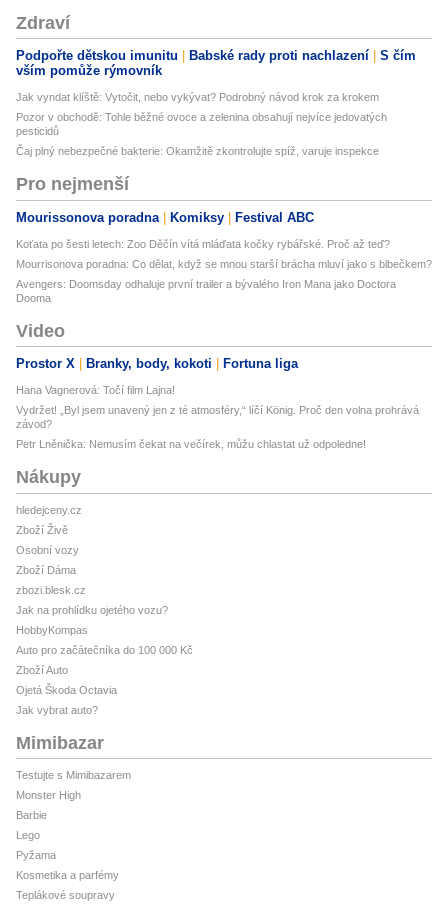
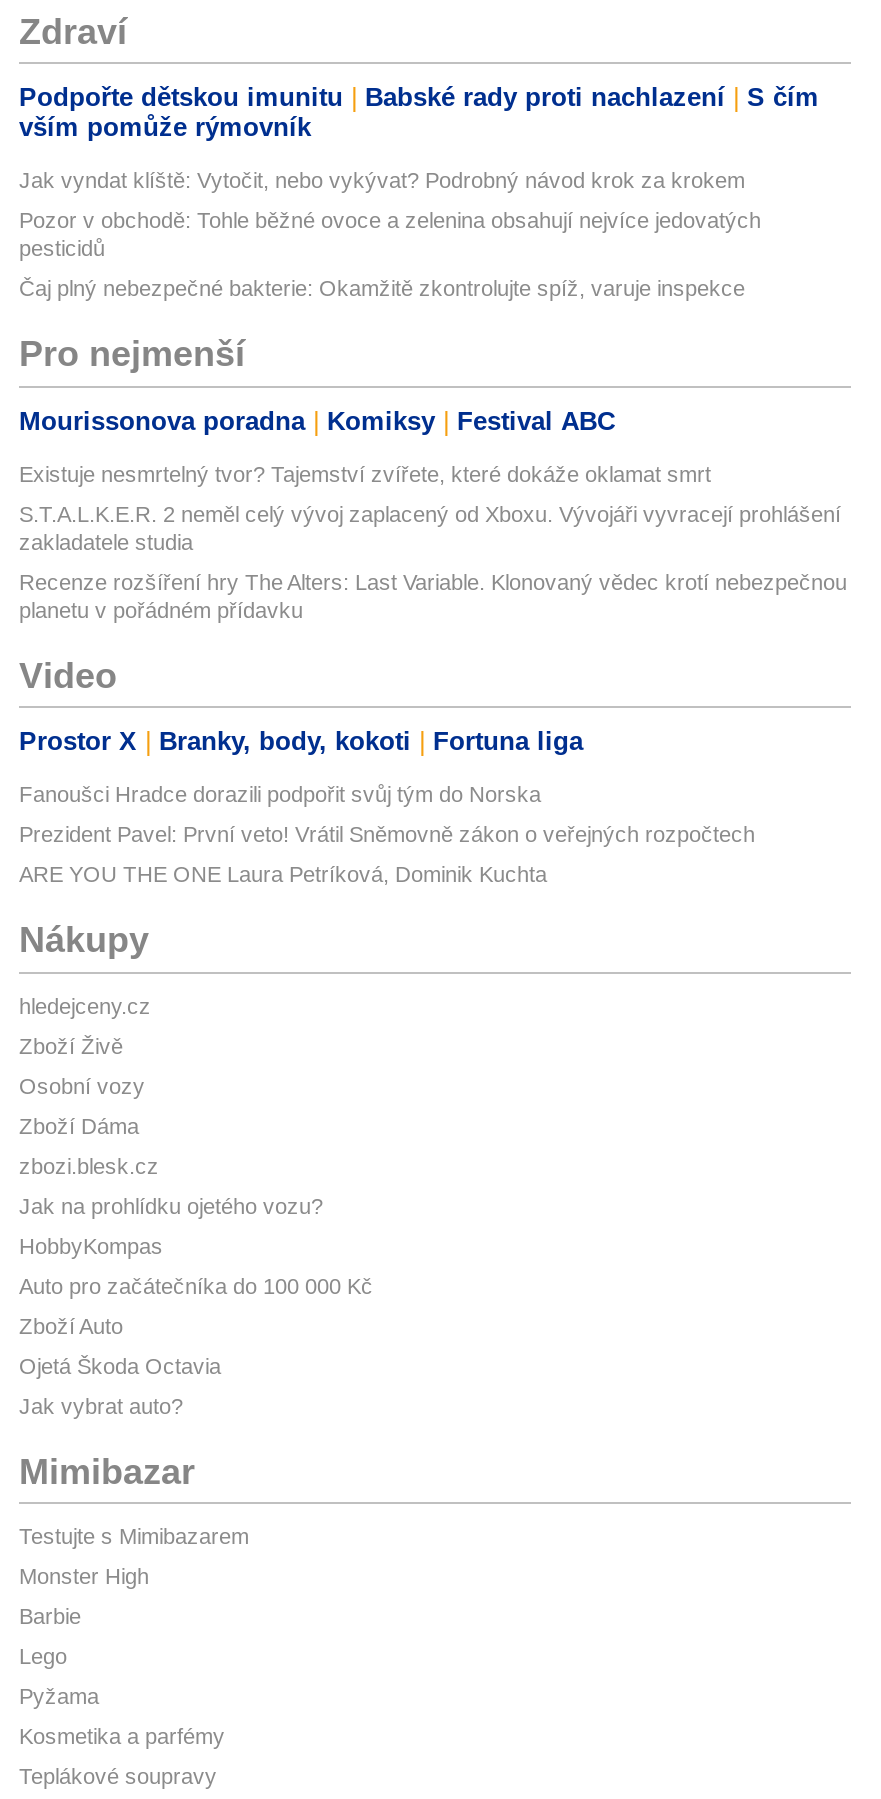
[16,238,390,250] Koťata po šesti letech: Zoo Děčín vítá mláďata kočky rybářské. Proč až teď? -> [19,461,711,485] Existuje nesmrtelný tvor? Tajemství zvířete, které dokáže oklamat smrt
[16,258,432,270] Mourrisonova poradna: Co dělat, když se mnou starší brácha mluví jako s blbečkem? -> [19,501,841,553] S.T.A.L.K.E.R. 2 neměl celý vývoj zaplacený od Xboxu. Vývojáři vyvracejí prohlášení | zakladatele studia
[16,278,396,304] Avengers: Doomsday odhaluje první trailer a bývalého Iron Mana jako Doctora | Dooma -> [19,569,847,621] Recenze rozšíření hry The Alters: Last Variable. Klonovaný vědec krotí nebezpečnou | planetu v pořádném přídavku
[16,384,175,396] Hana Vagnerová: Točí film Lajna! -> [19,782,541,806] Fanoušci Hradce dorazili podpořit svůj tým do Norska
[16,404,419,430] Vydržet! „Byl jsem unavený jen z té atmosféry,“ líčí König. Proč den volna prohrává | závod? -> [19,822,755,846] Prezident Pavel: První veto! Vrátil Sněmovně zákon o veřejných rozpočtech
[16,438,366,450] Petr Lněnička: Nemusím čekat na večírek, můžu chlastat už odpoledne! -> [19,862,547,886] ARE YOU THE ONE Laura Petríková, Dominik Kuchta

